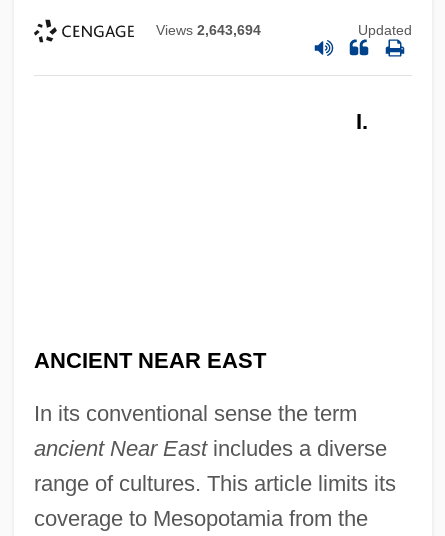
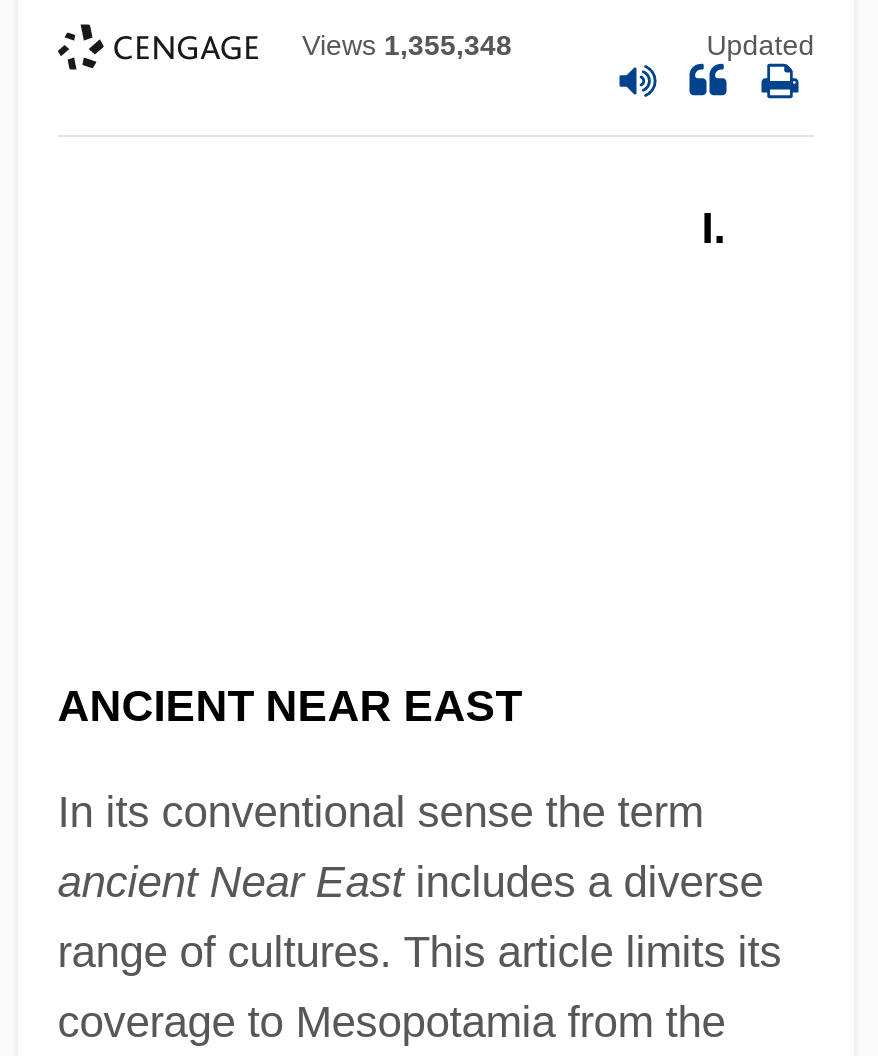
[156,22,261,38] Views 2,643,694 -> [302,30,512,62] Views 1,355,348

